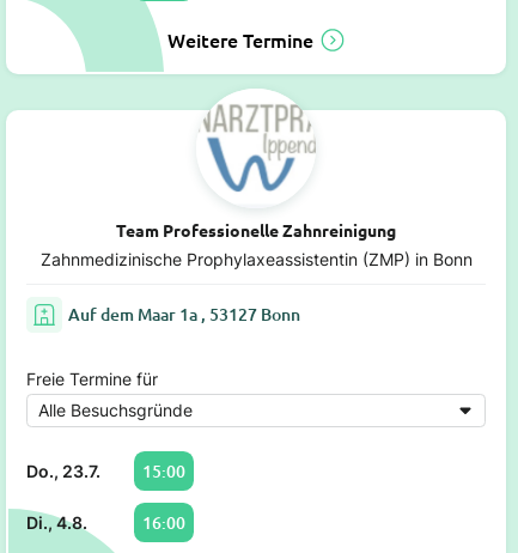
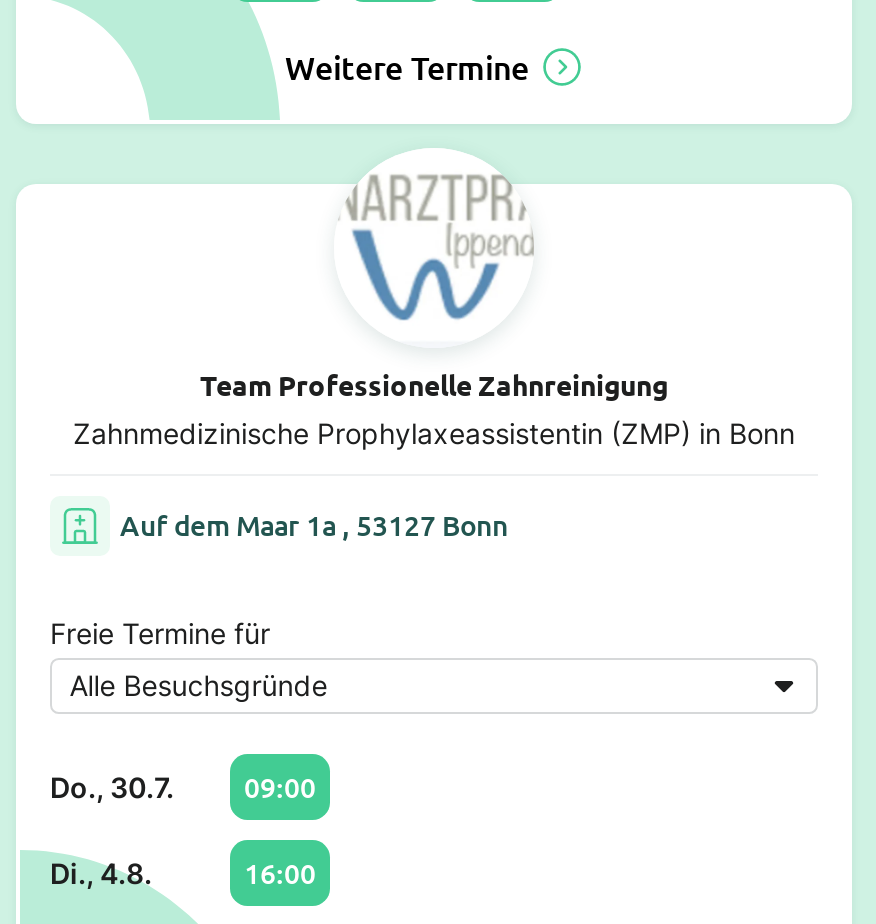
[26,460,100,481] Do., 23.7. -> [50,769,174,803] Do., 30.7.
[142,459,185,482] 15:00 -> [244,767,316,805] 09:00

